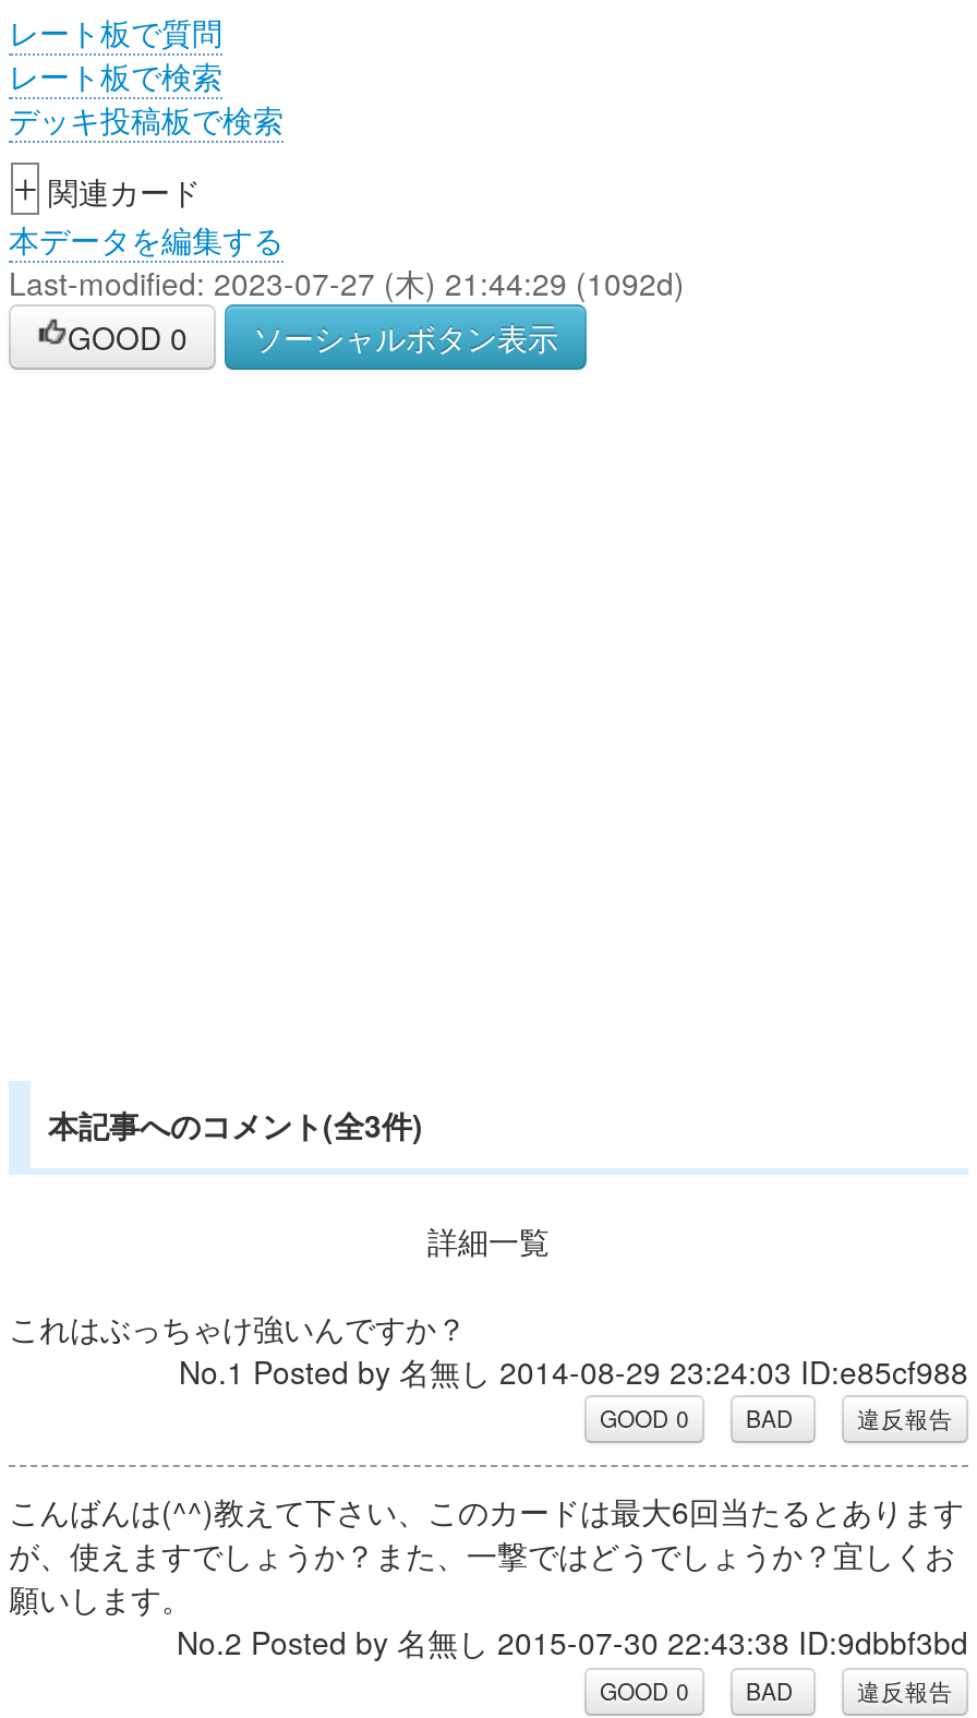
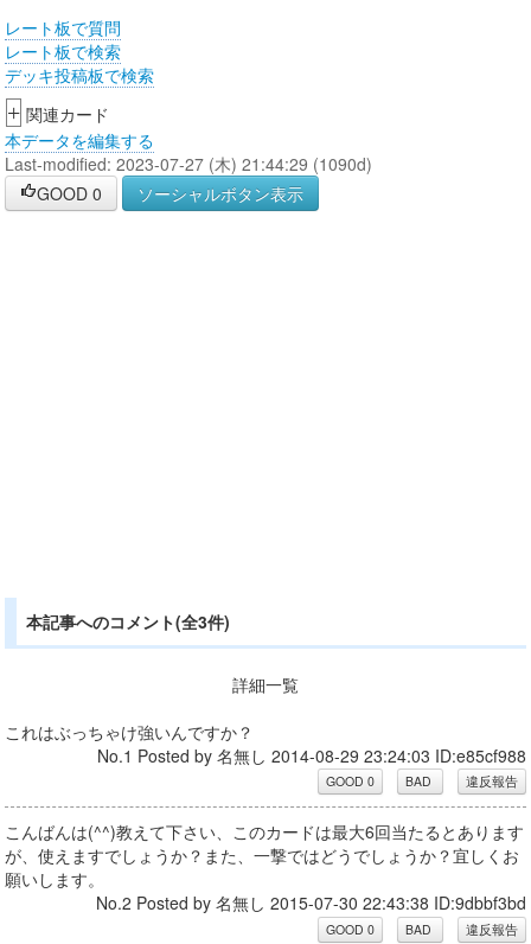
[9,261,685,304] Last-modified: 2023-07-27 (木) 21:44:29 (1092d) -> [5,152,372,176] Last-modified: 2023-07-27 (木) 21:44:29 (1090d)

